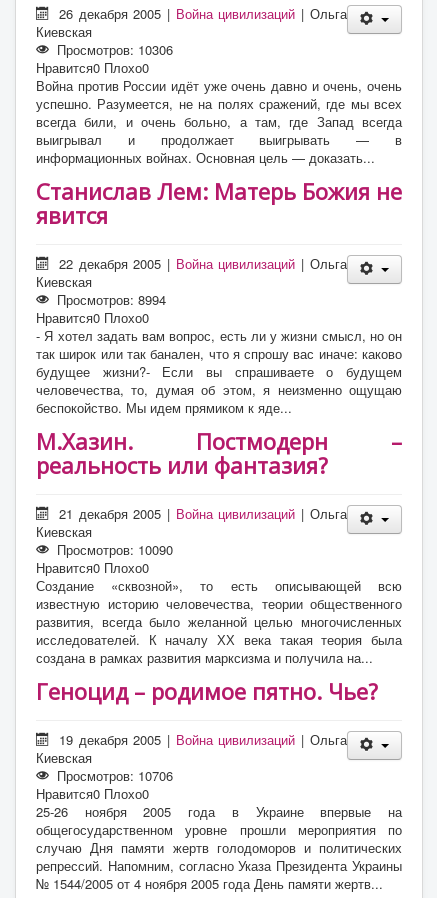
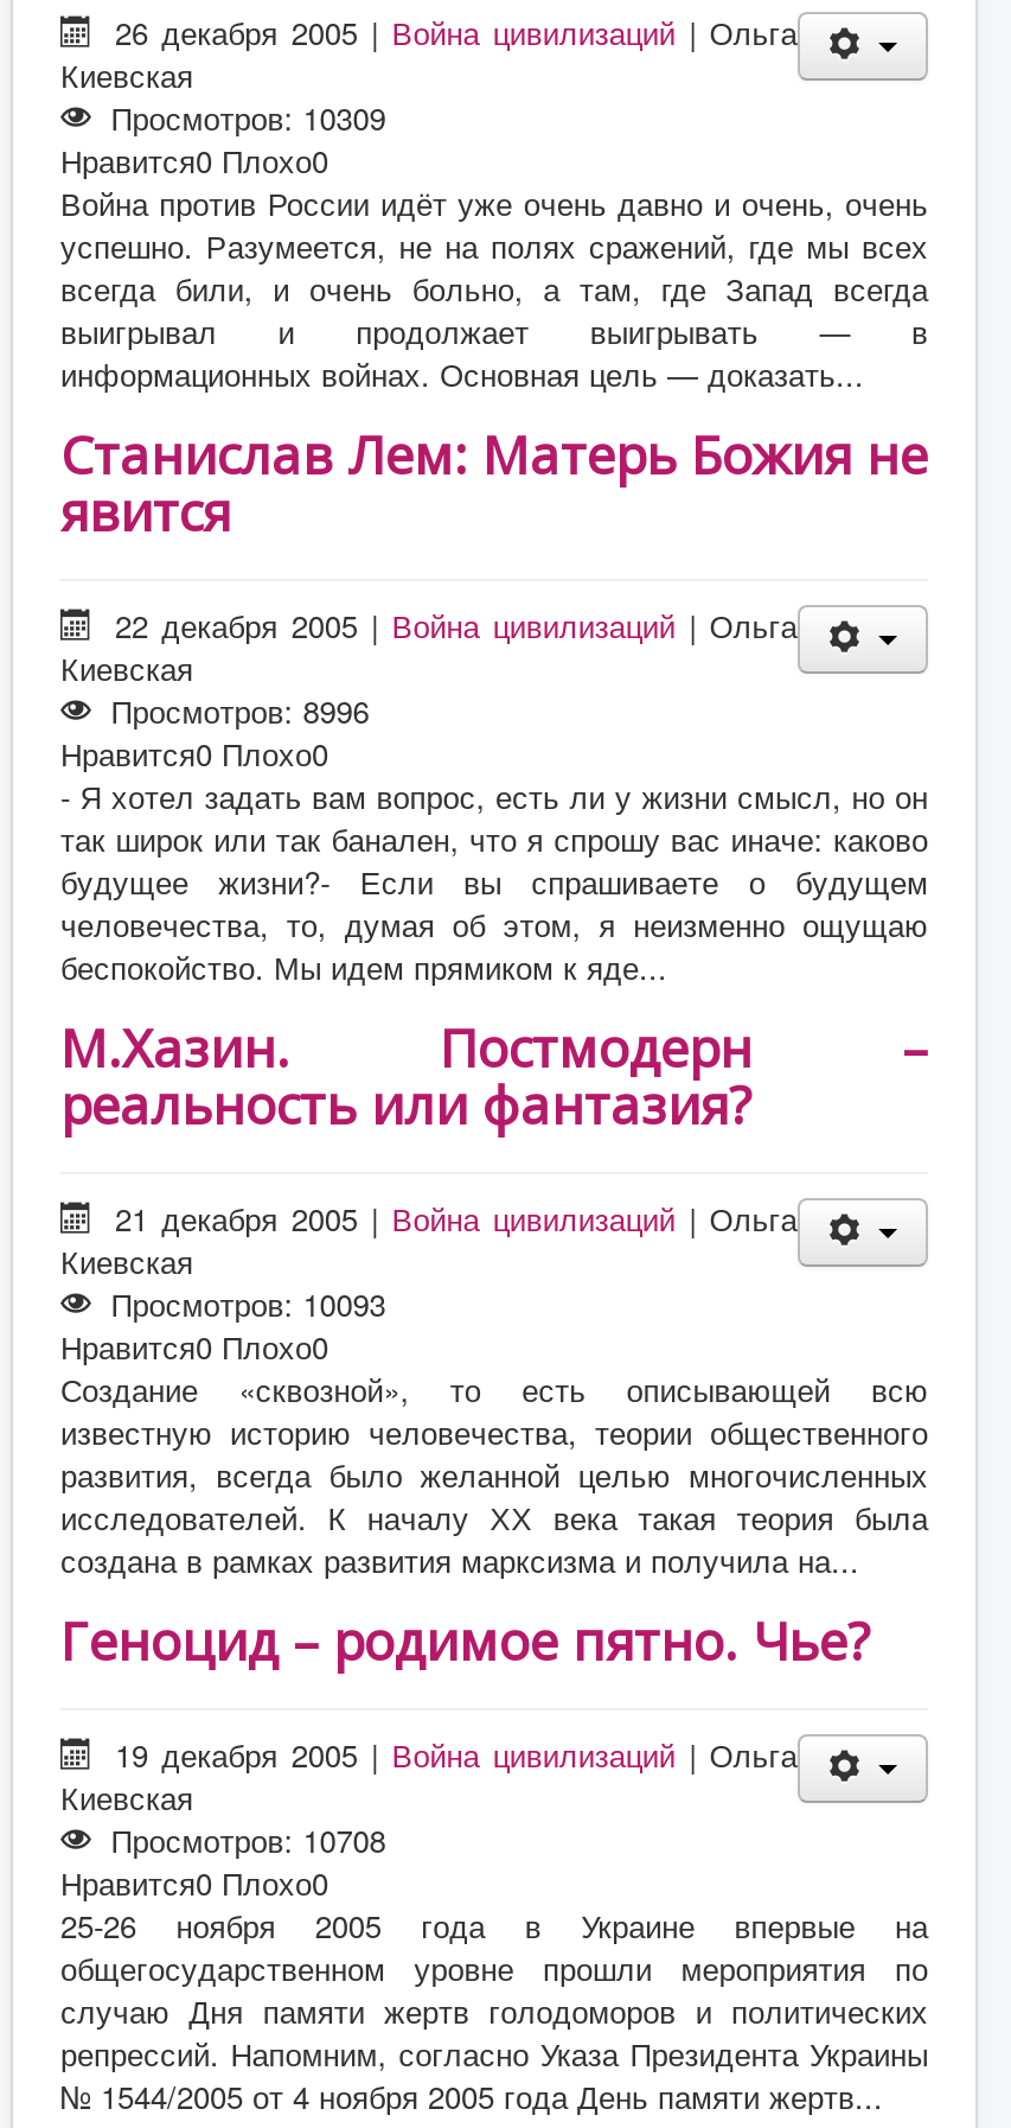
[57,40,173,59] Просмотров: 10306 -> [111,94,386,139] Просмотров: 10309
[57,290,166,309] Просмотров: 8994 -> [111,687,369,732] Просмотров: 8996
[57,540,173,559] Просмотров: 10090 -> [111,1280,386,1325] Просмотров: 10093
[57,766,173,785] Просмотров: 10706 -> [111,1817,386,1862] Просмотров: 10708

